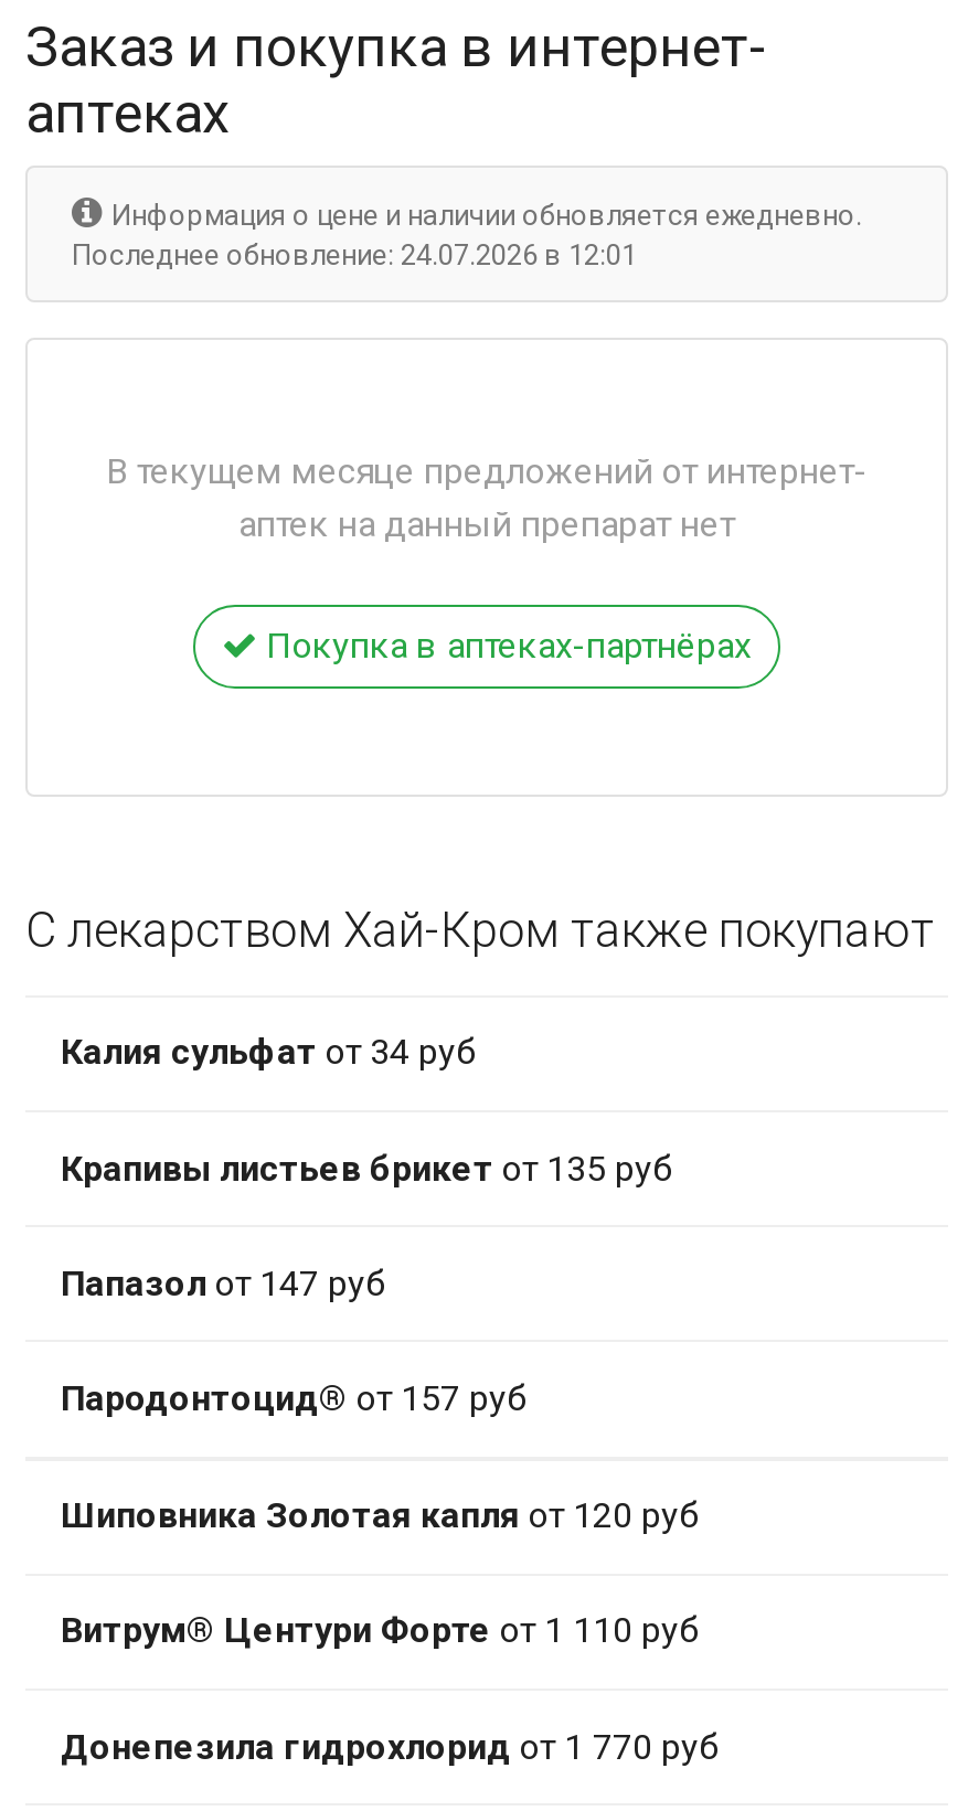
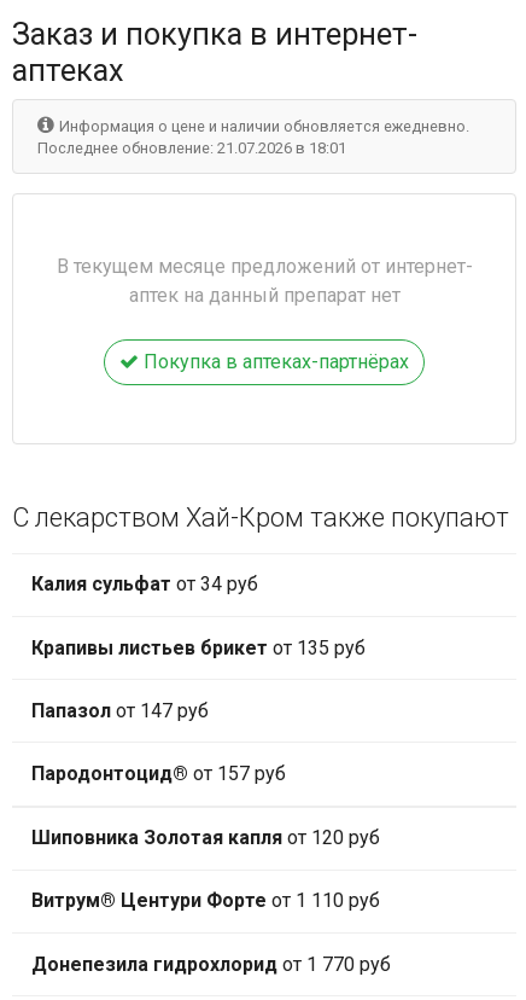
[72,238,637,271] Последнее обновление: 24.07.2026 в 12:01 -> [37,139,346,157] Последнее обновление: 21.07.2026 в 18:01

